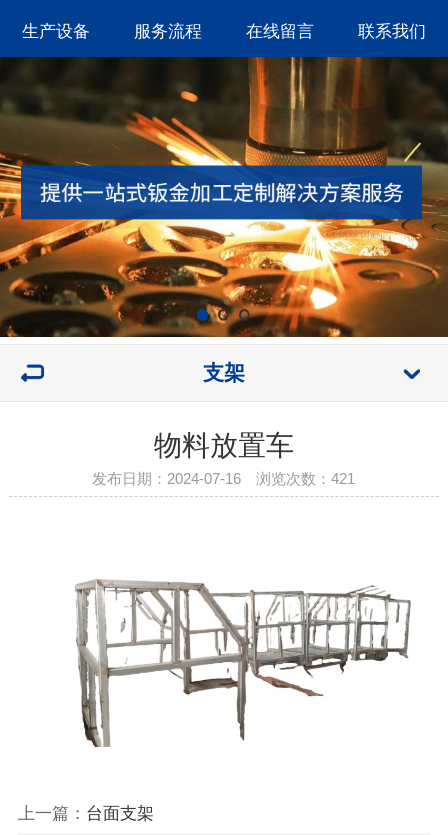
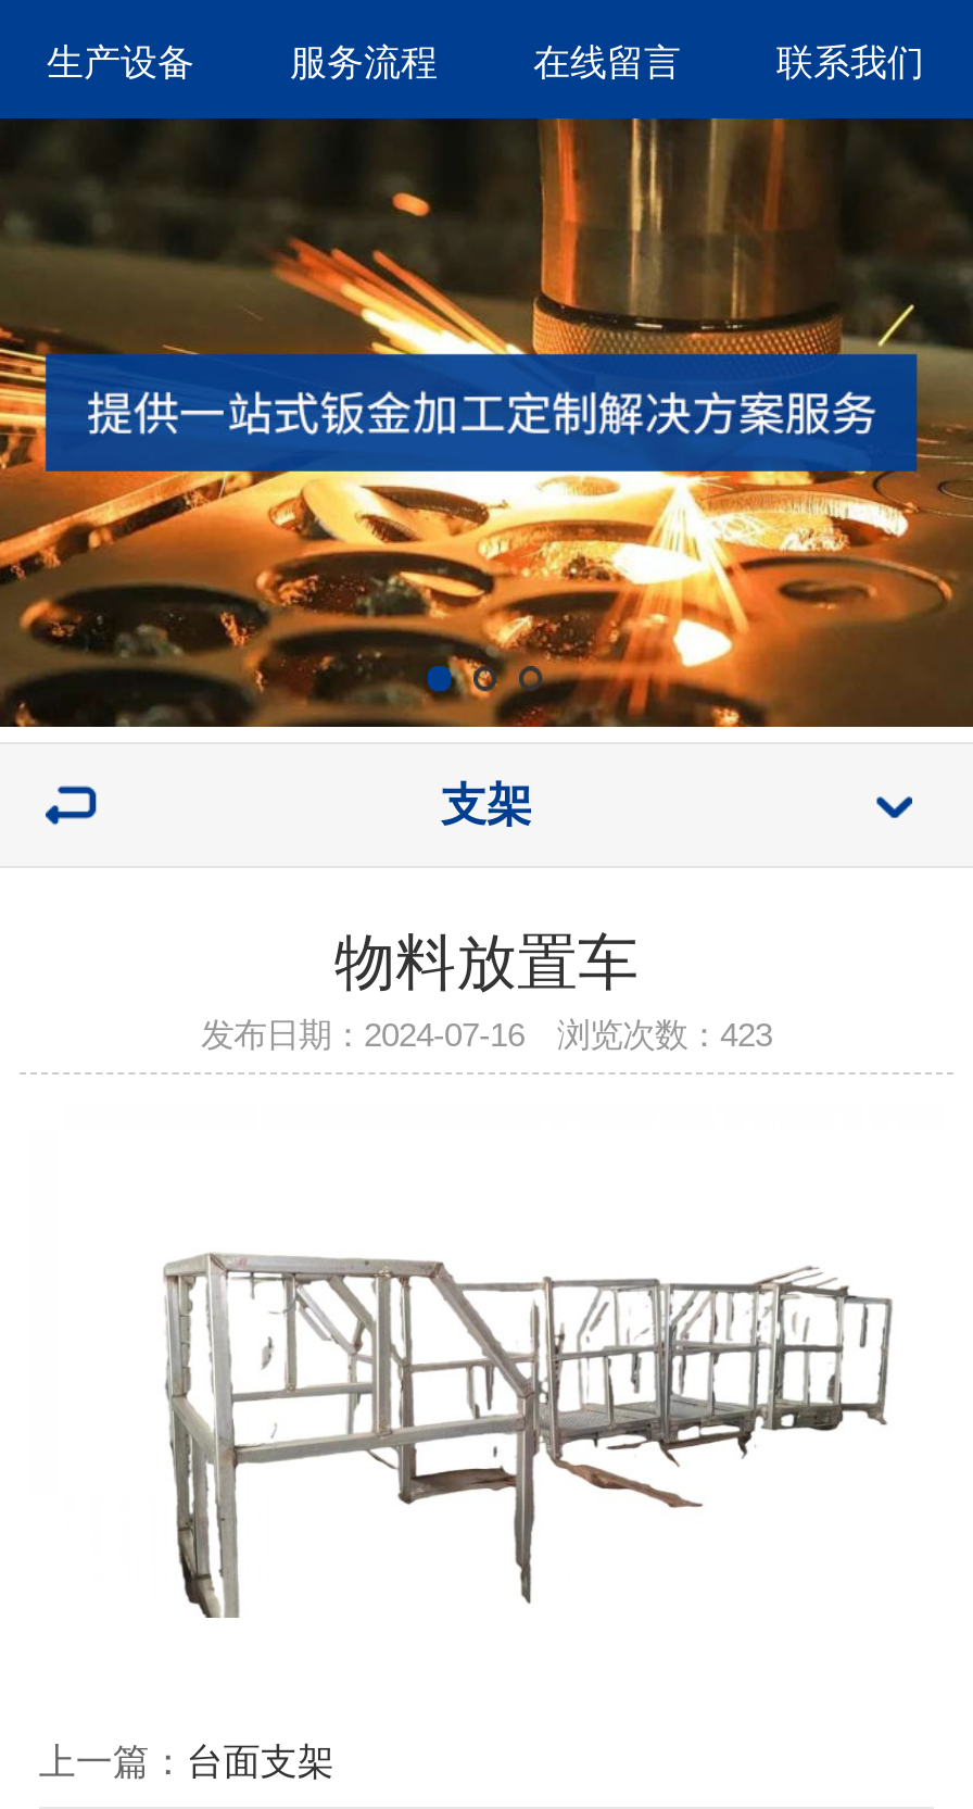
[92,470,355,487] 发布日期：2024-07-16 浏览次数：421 -> [201,1016,772,1053] 发布日期：2024-07-16 浏览次数：423

